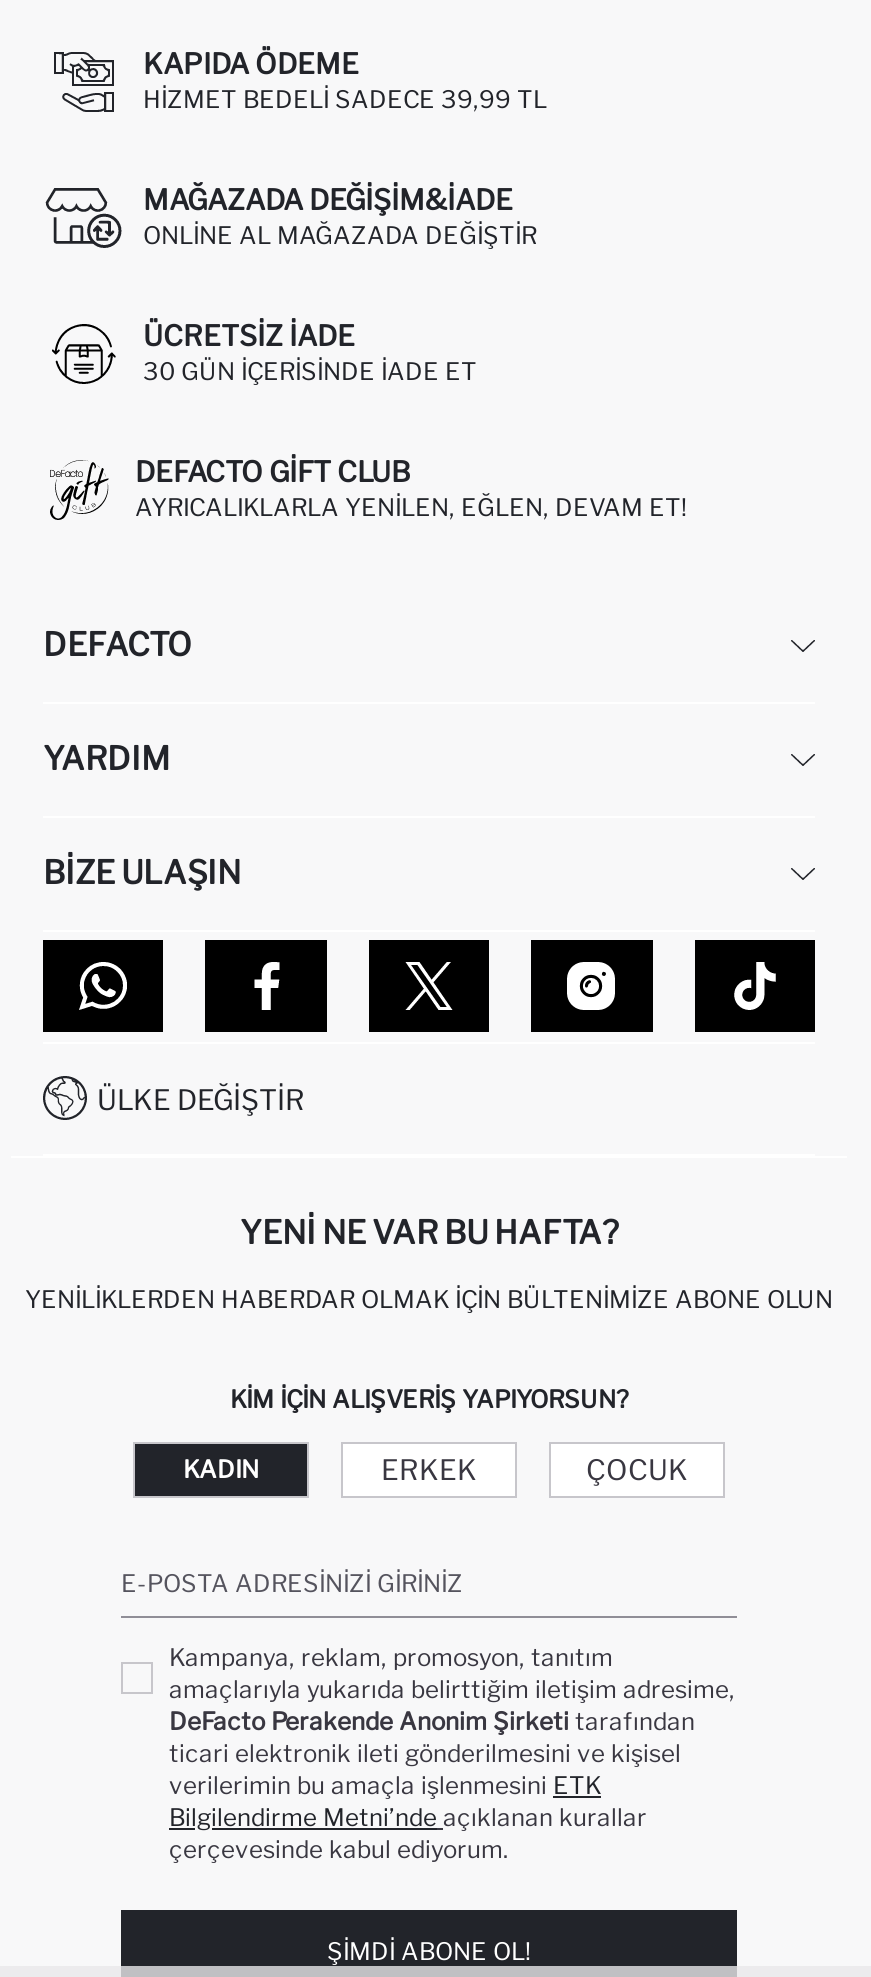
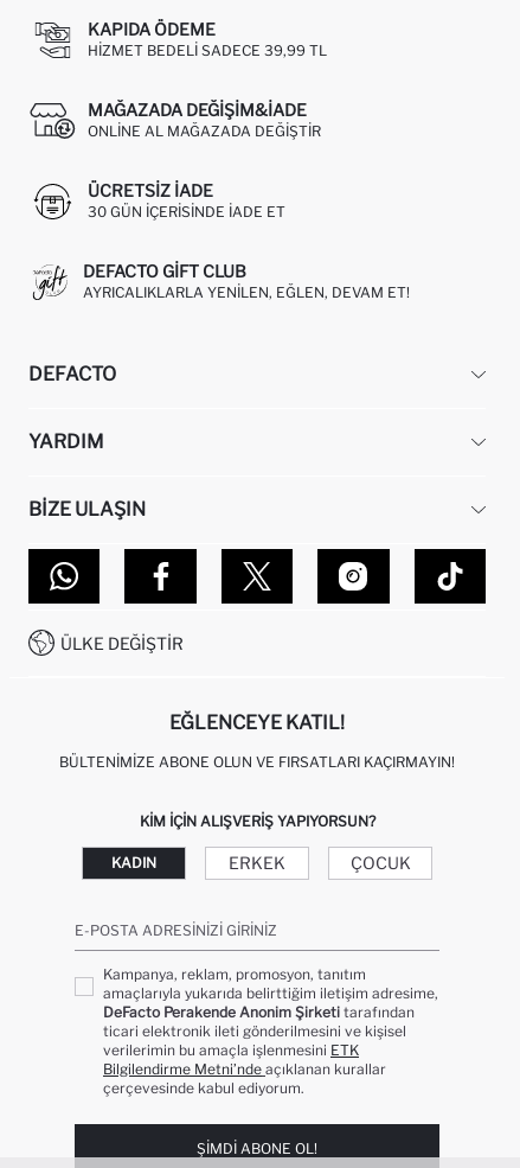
[240,1214,618,1252] YENI NE VAR BU HAFTA? -> [169,711,345,734] EĞLENCEYE KATIL!
[25,1284,833,1314] YENILIKLERDEN HABERDAR OLMAK İÇIN BÜLTENIMIZE ABONE OLUN -> [59,753,455,771] BÜLTENIMIZE ABONE OLUN VE FIRSATLARI KAÇIRMAYIN!

